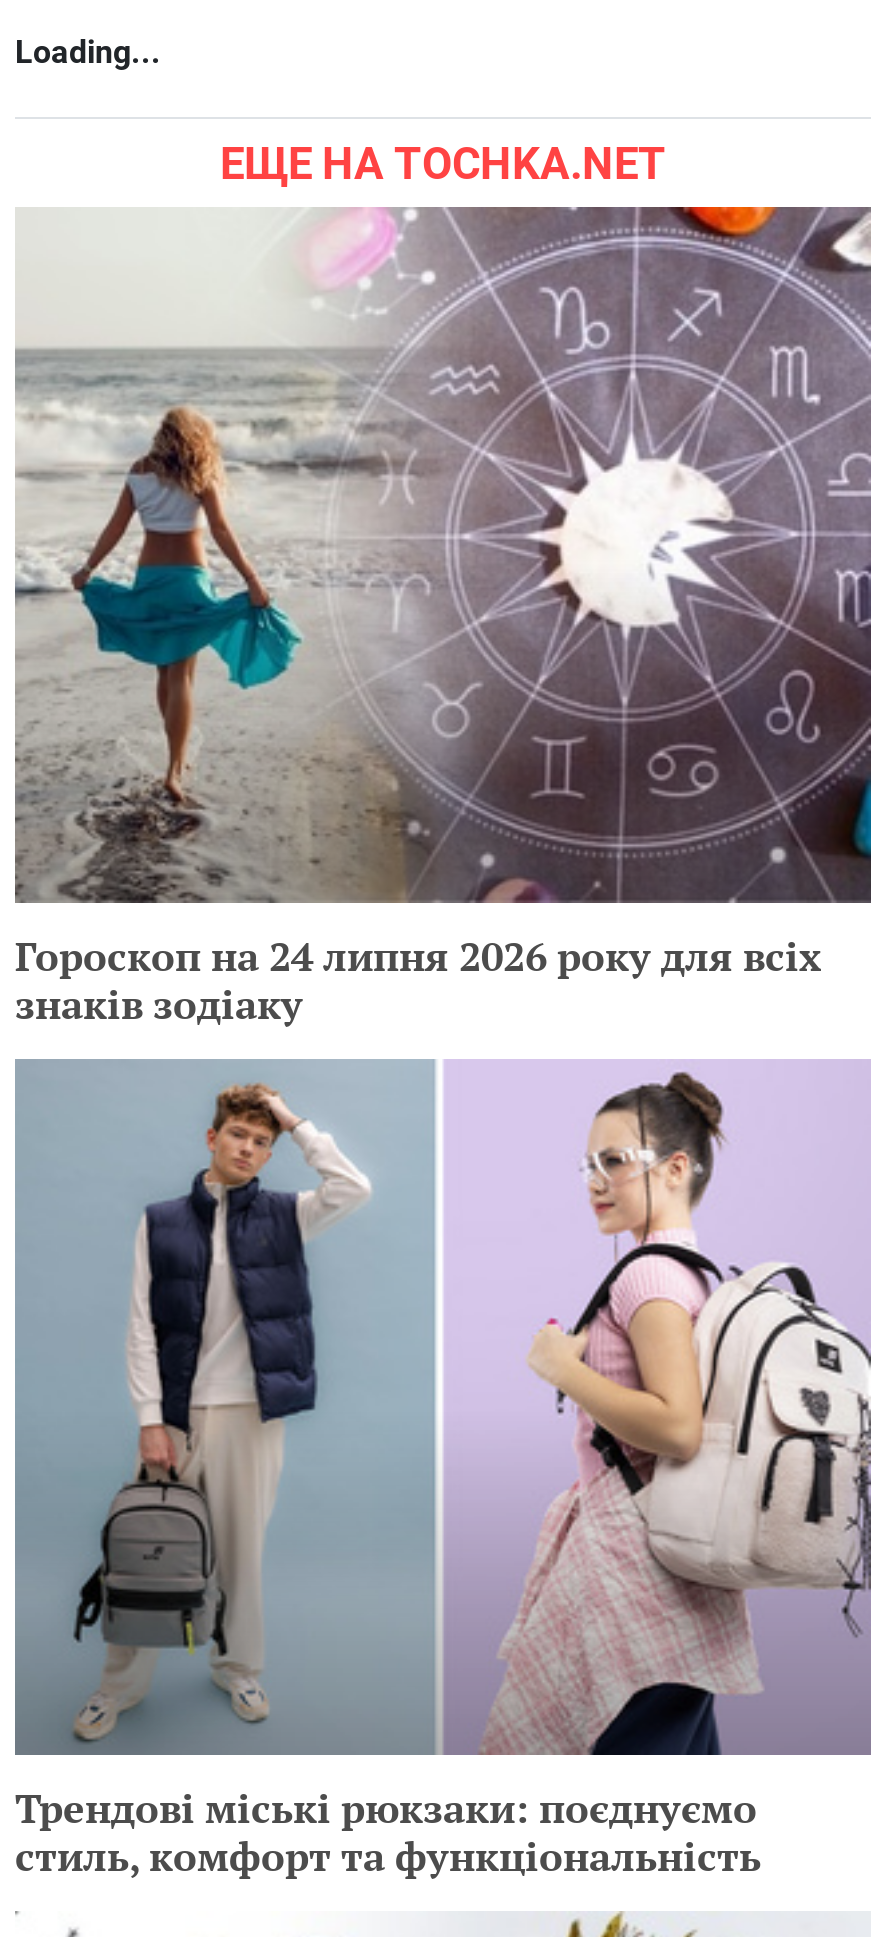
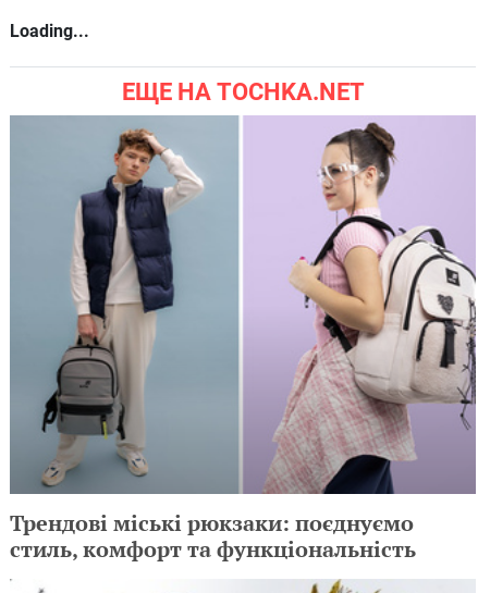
[15,205,873,1031] [image] | Гороскоп на 24 липня 2026 року для всіх | знаків зодіаку -> none

